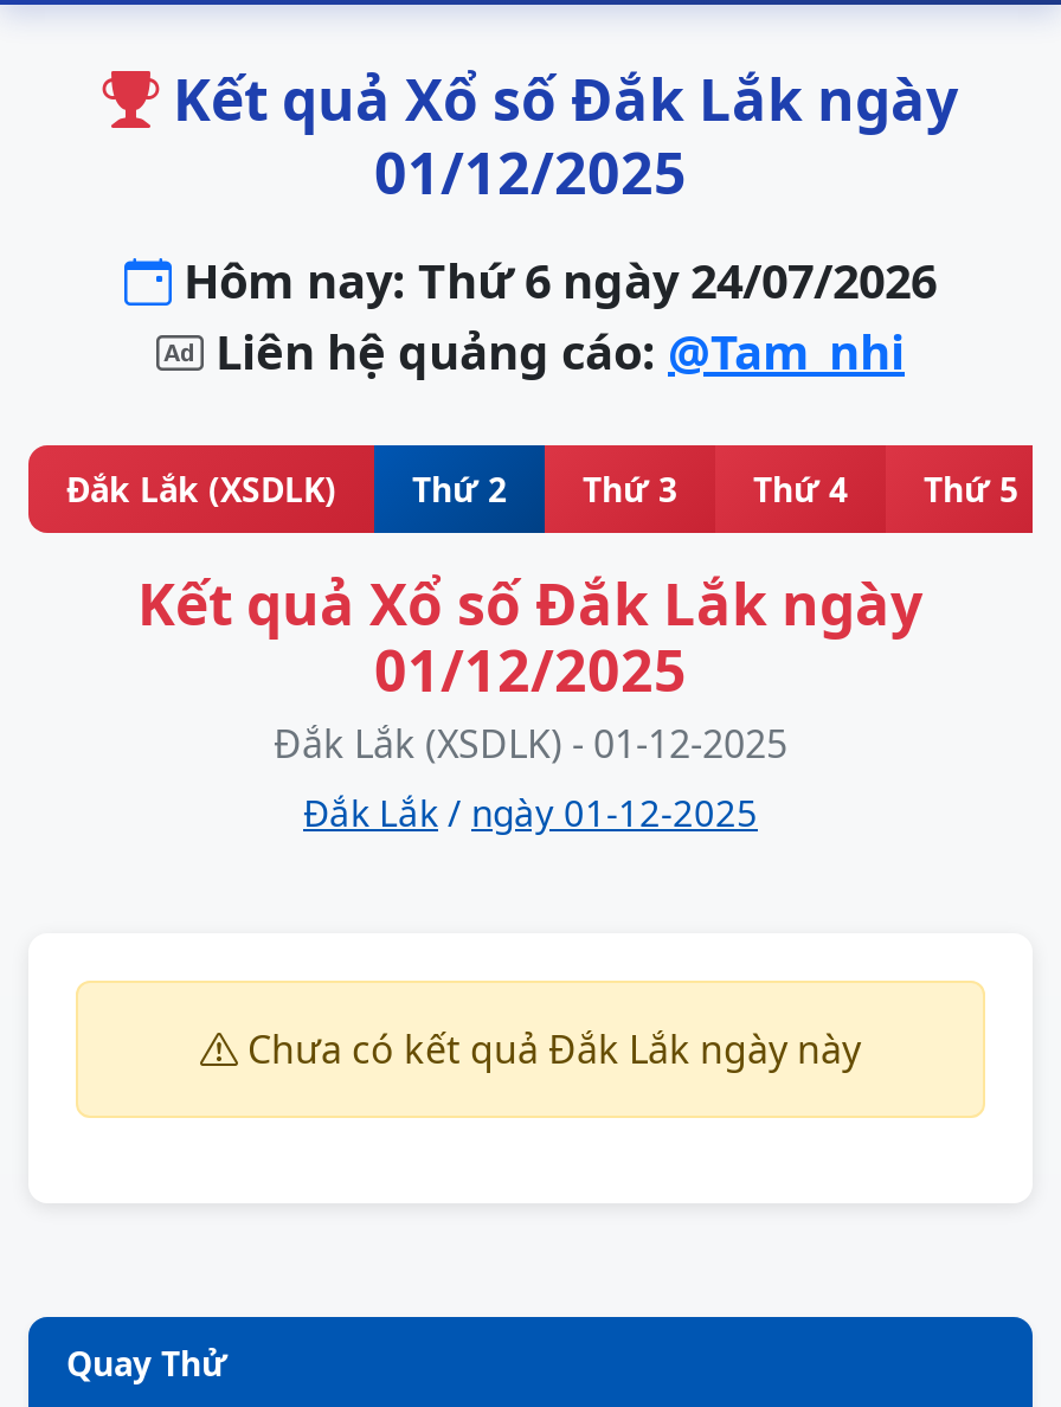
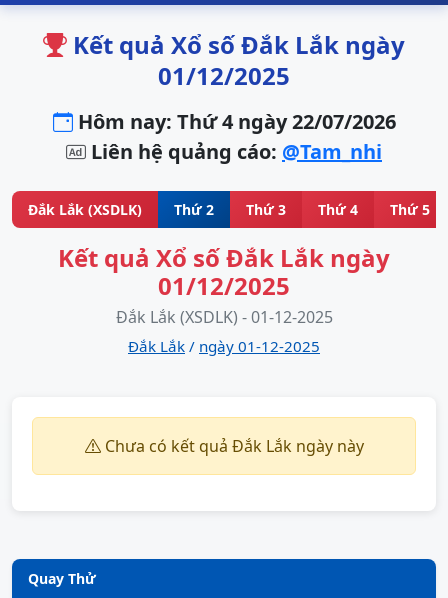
[184,249,937,313] Hôm nay: Thứ 6 ngày 24/07/2026 -> [77,108,395,135] Hôm nay: Thứ 4 ngày 22/07/2026

